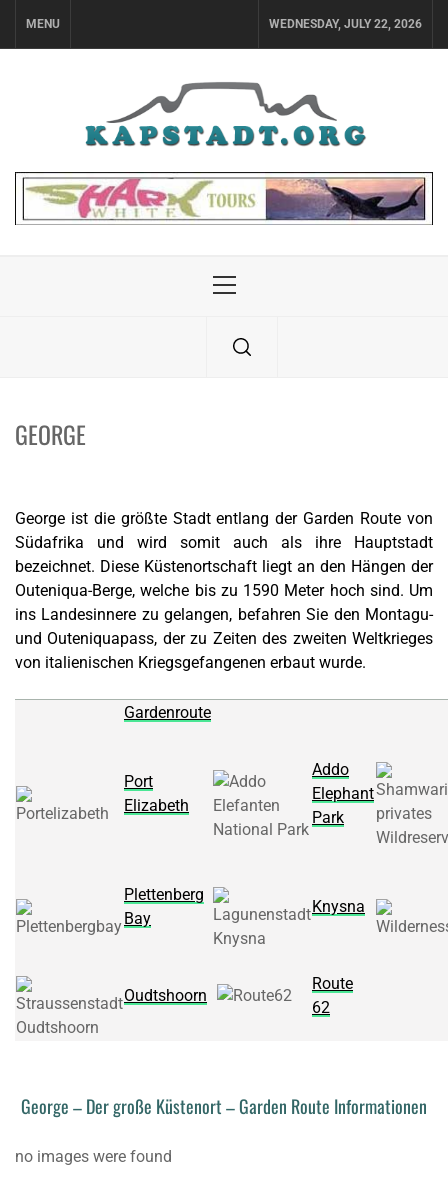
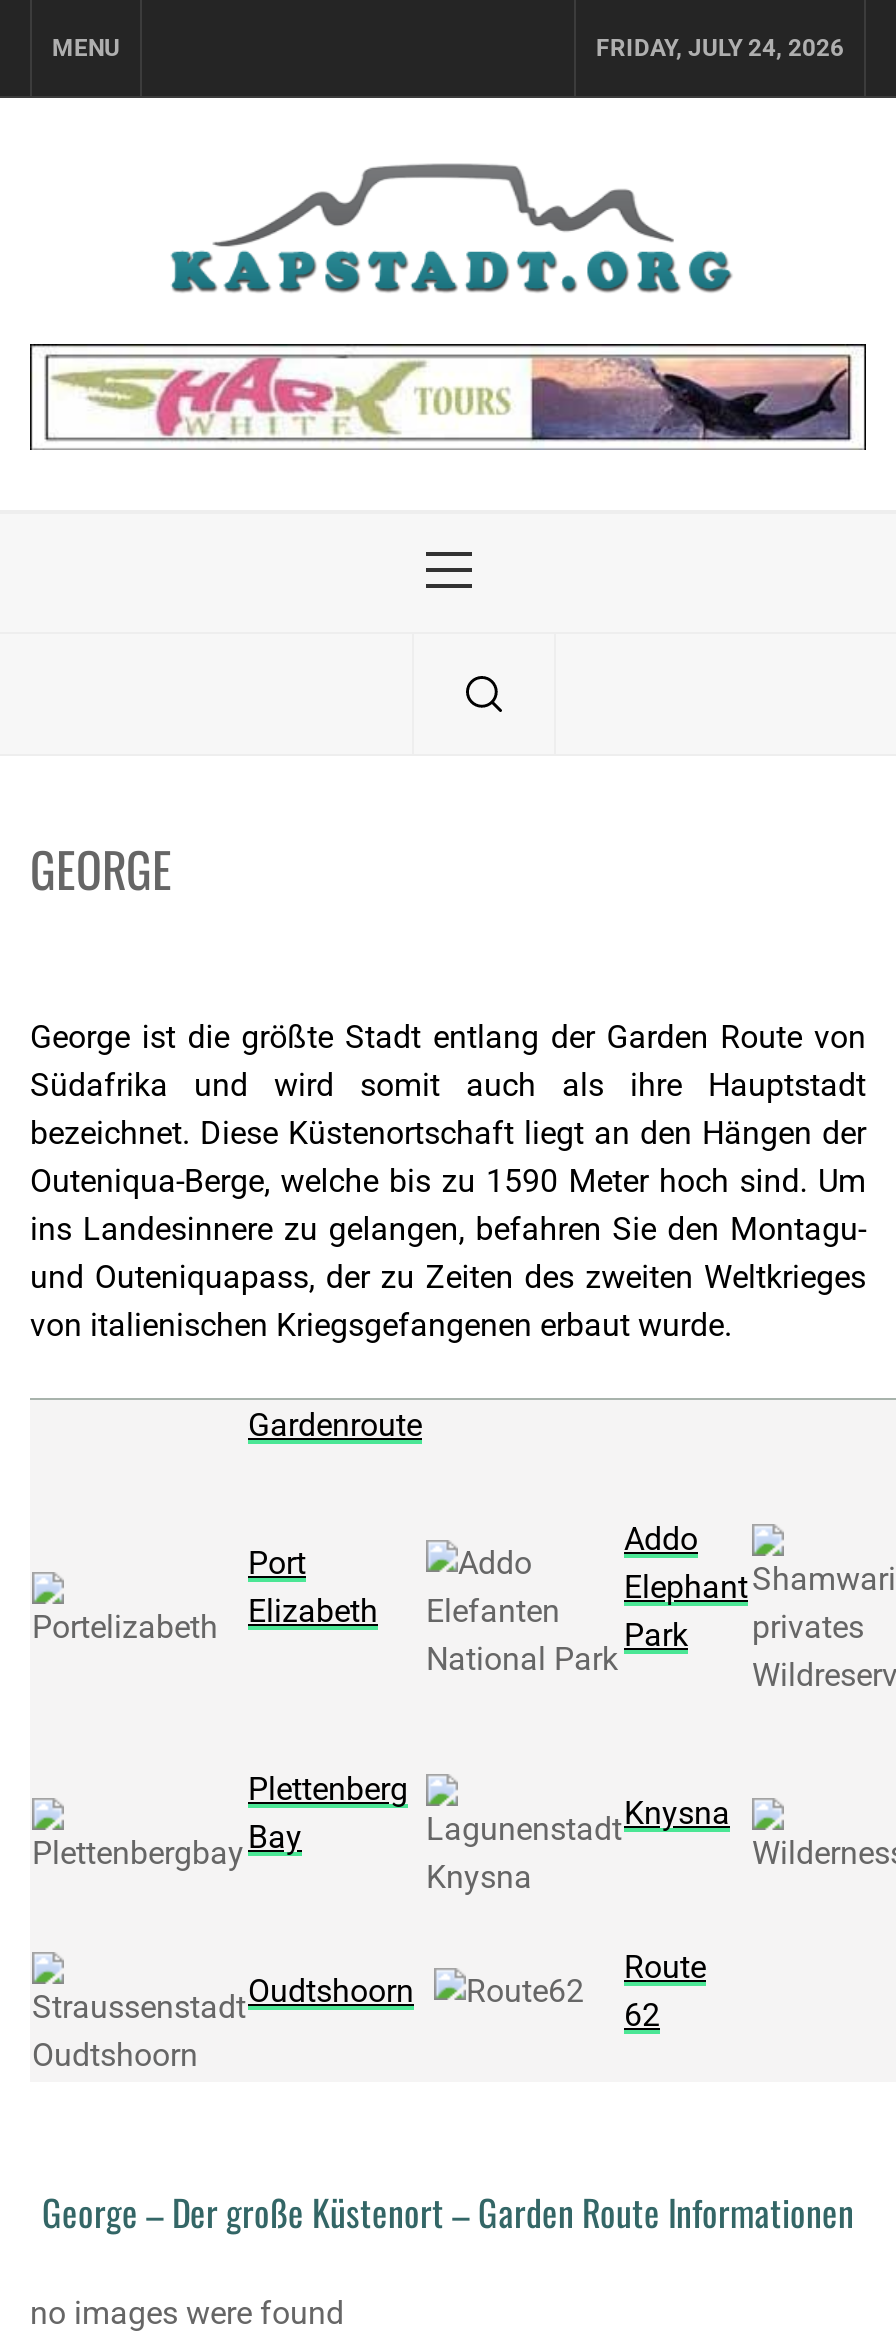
[269,17,422,31] WEDNESDAY, JULY 22, 2026 -> [596,34,844,62] FRIDAY, JULY 24, 2026

